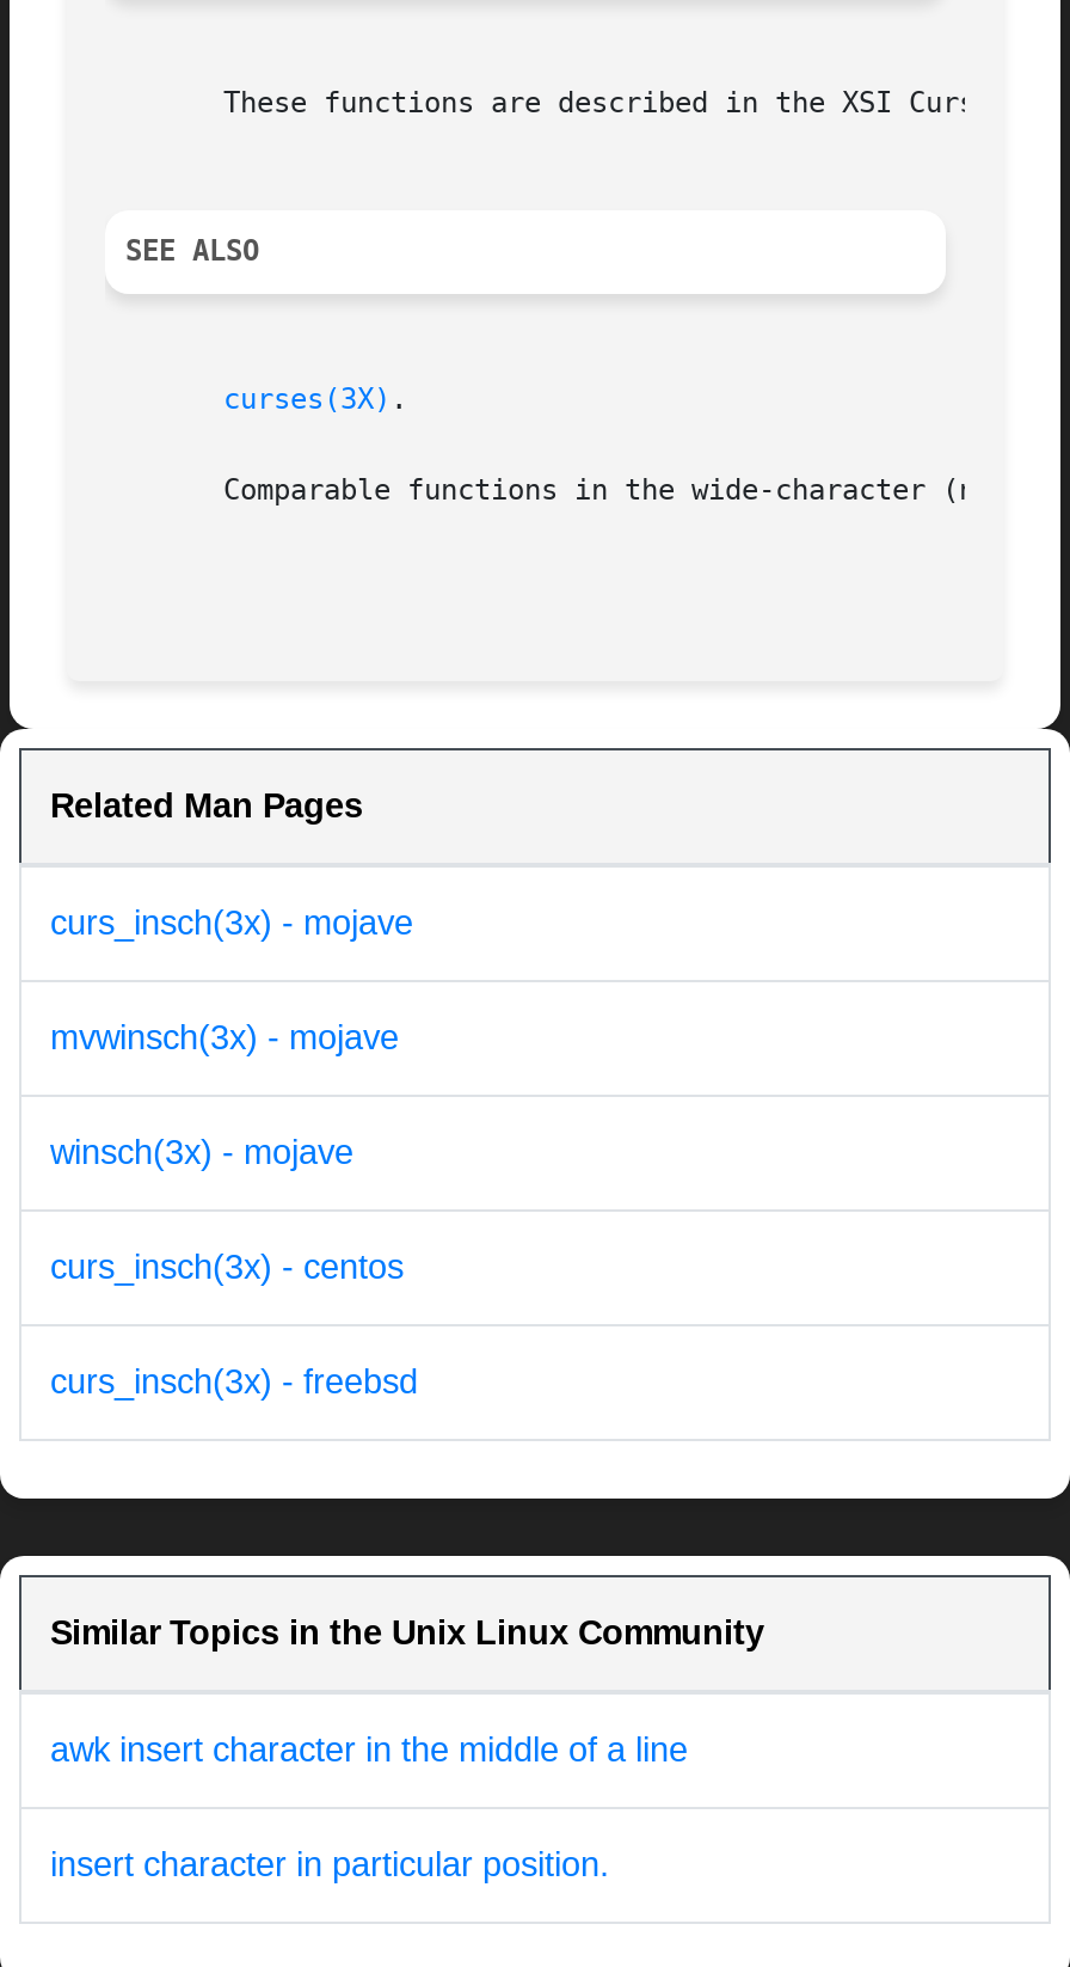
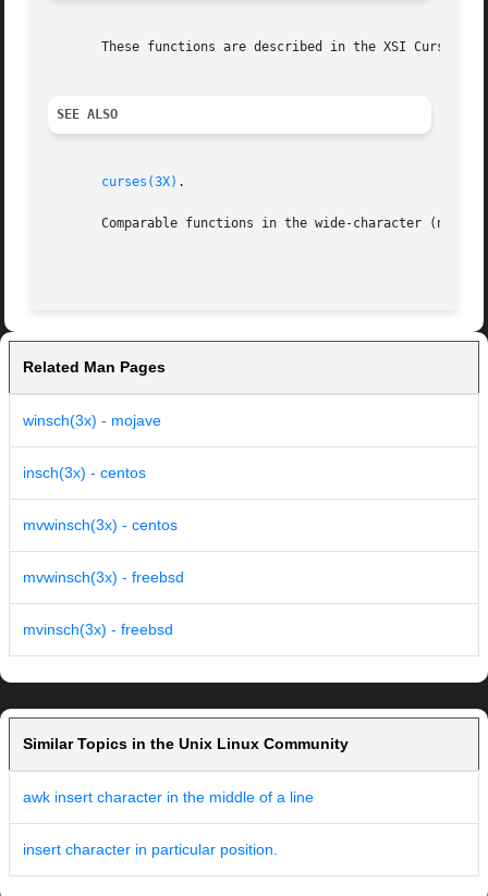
[50,904,413,1057] curs_insch(3x) - mojave | mvwinsch(3x) - mojave -> none
moved [50,1134,353,1172] -> [23,412,161,429]: winsch(3x) - mojave
[50,1248,418,1401] curs_insch(3x) - centos | curs_insch(3x) - freebsd -> [23,464,184,638] insch(3x) - centos | mvwinsch(3x) - centos | mvwinsch(3x) - freebsd | mvinsch(3x) - freebsd

